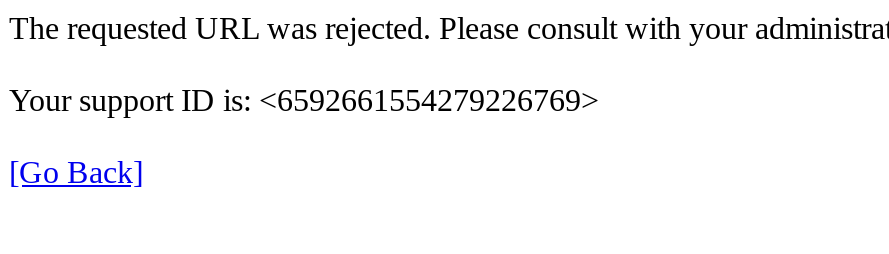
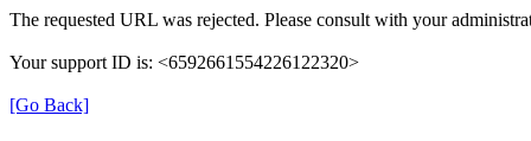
[9,83,599,117] Your support ID is: <6592661554279226769> -> [9,52,359,72] Your support ID is: <6592661554226122320>

